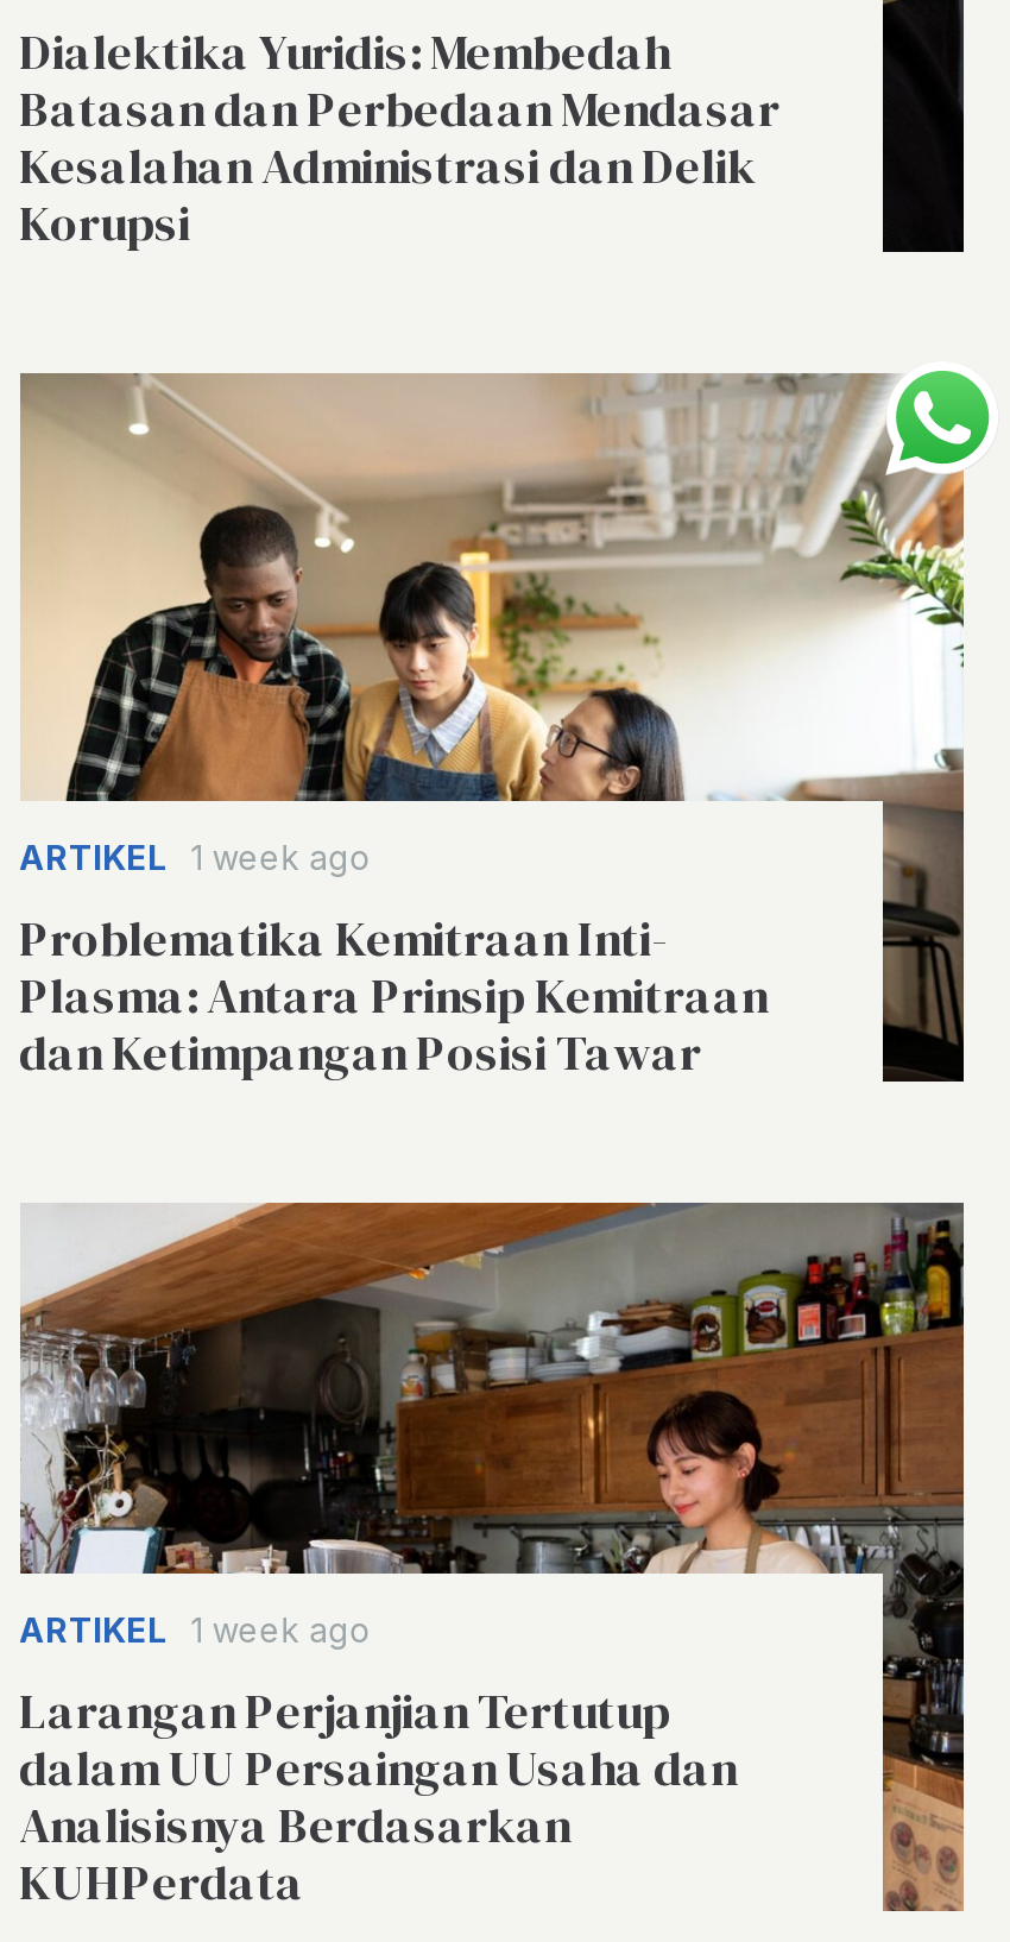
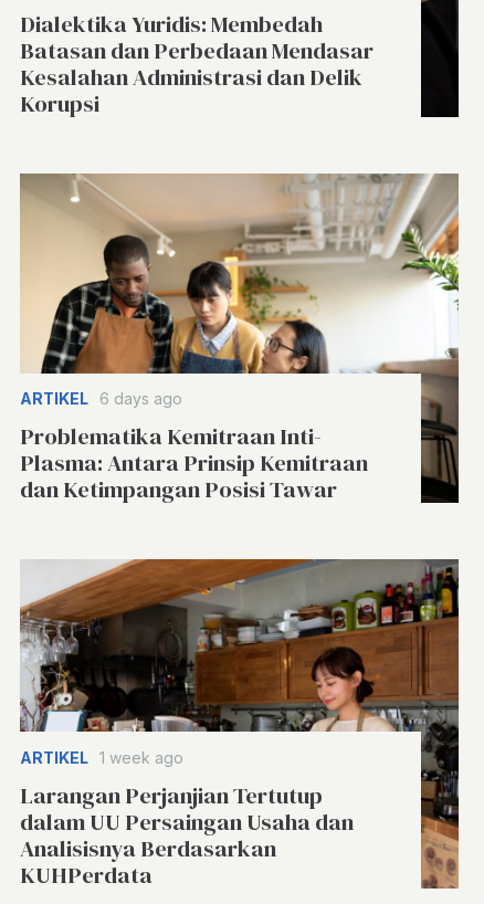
[885,368,990,475] [image] -> [423,172,470,220] [image]
[19,837,371,878] ARTIKEL 1 week ago -> [19,389,182,408] ARTIKEL 6 days ago

